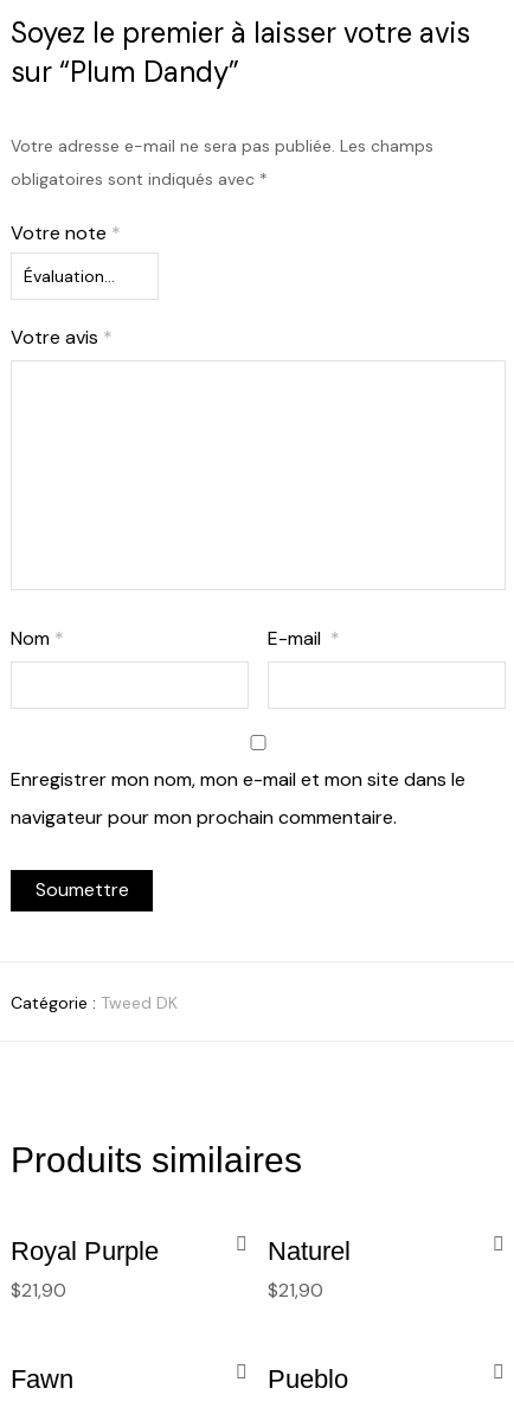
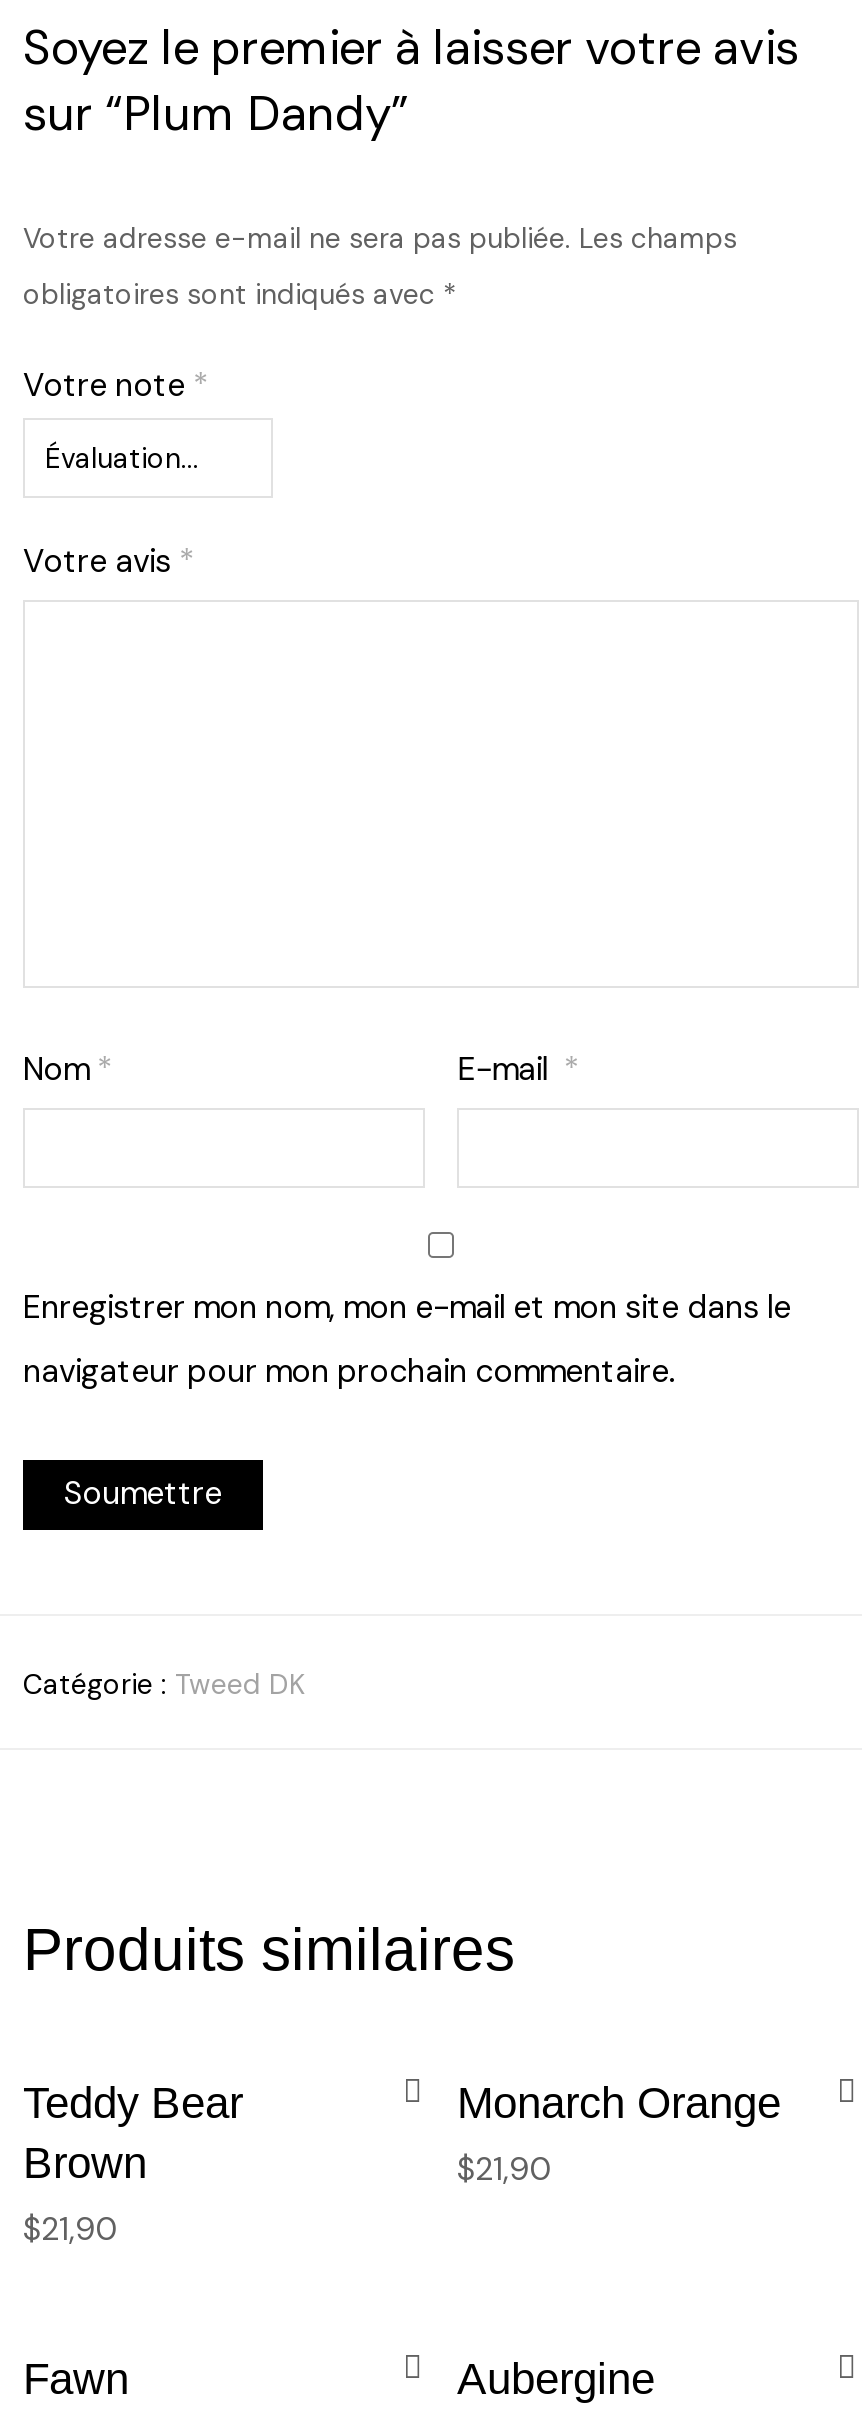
[11,1236,159,1266] Royal Purple -> [23,2078,243,2188] Teddy Bear | Brown
[268,1236,351,1266] Naturel -> [457,2078,781,2128] Monarch Orange
[268,1364,348,1394] Pueblo -> [457,2354,655,2404] Aubergine

